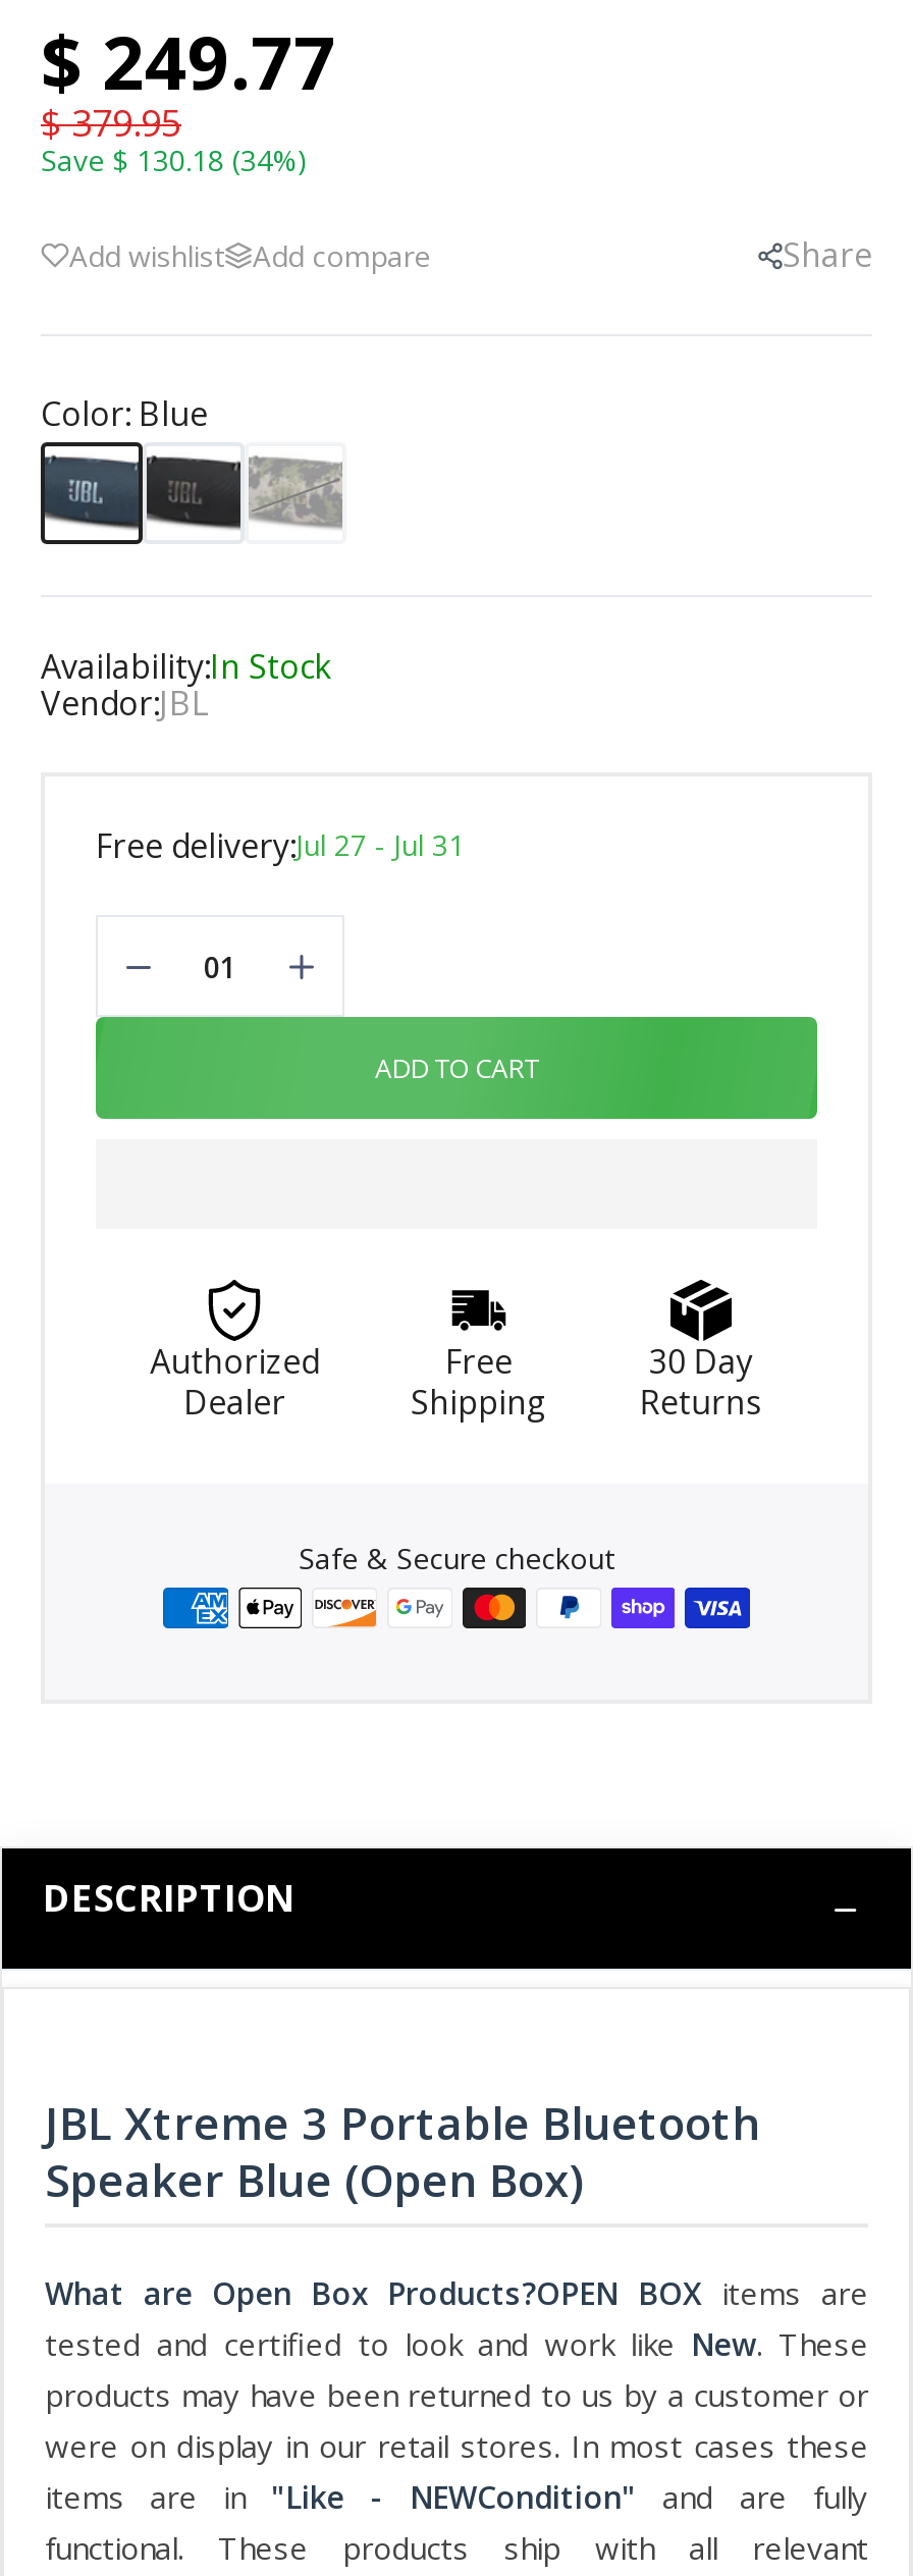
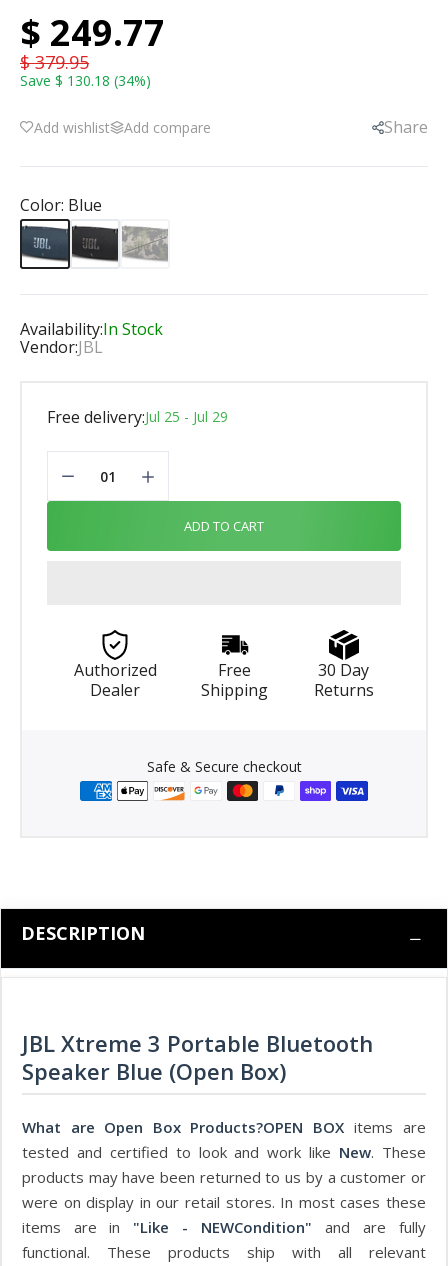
[96,823,465,868] Free delivery:Jul 27 - Jul 31 -> [47,406,228,428] Free delivery:Jul 25 - Jul 29

